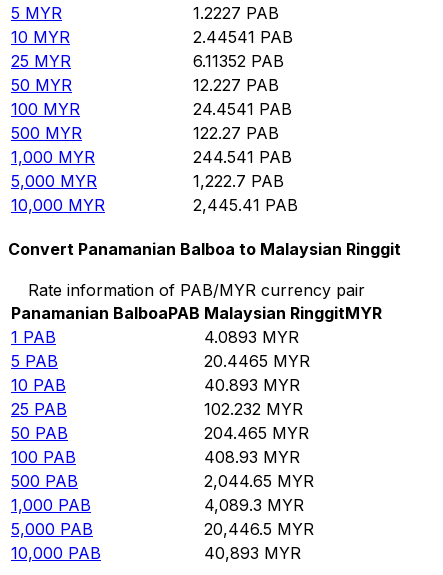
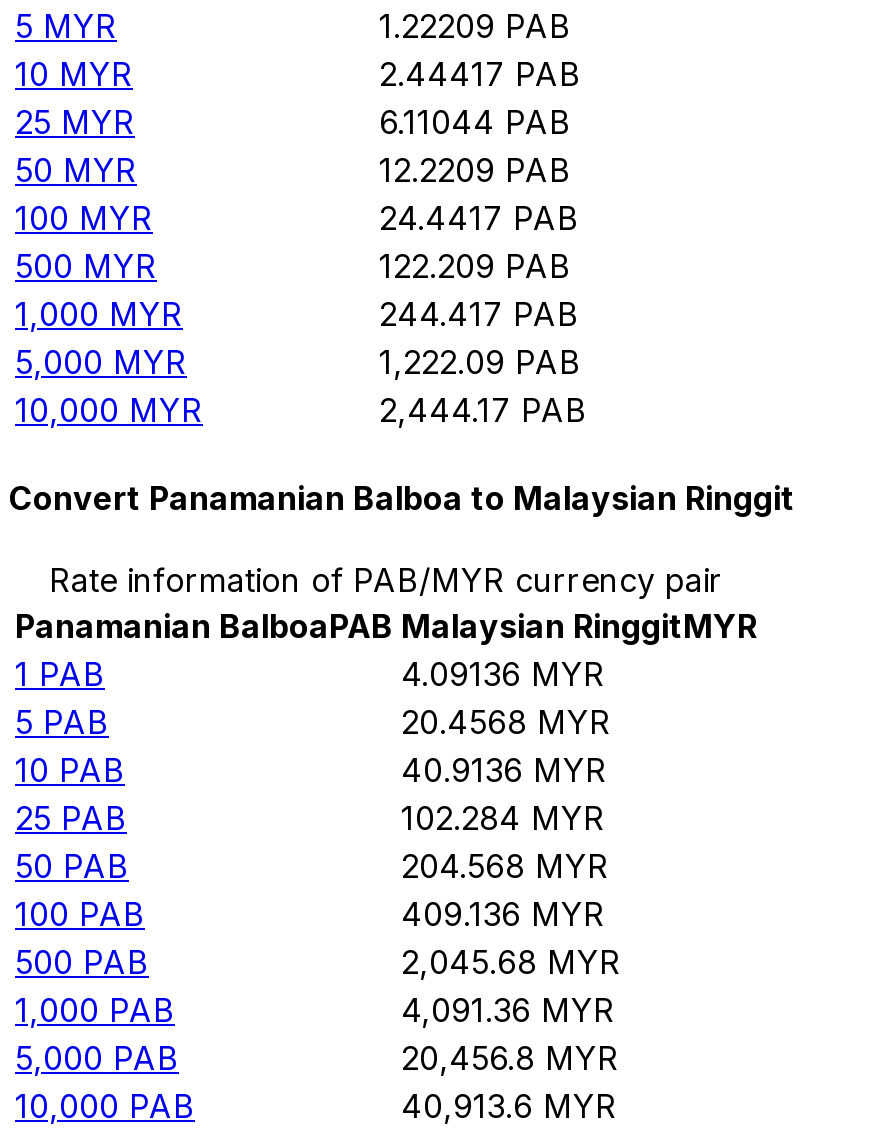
[193,3,279,23] 1.2227 PAB -> [379,6,571,46] 1.22209 PAB
[193,27,293,47] 2.44541 PAB -> [379,54,581,94] 2.44417 PAB
[193,51,284,71] 6.11352 PAB -> [379,102,571,142] 6.11044 PAB
[193,75,279,95] 12.227 PAB -> [379,150,571,190] 12.2209 PAB
[193,99,292,119] 24.4541 PAB -> [379,198,579,238] 24.4417 PAB
[193,123,279,143] 122.27 PAB -> [379,246,571,286] 122.209 PAB
[193,147,292,167] 244.541 PAB -> [379,294,579,334] 244.417 PAB
[193,171,284,191] 1,222.7 PAB -> [379,342,581,382] 1,222.09 PAB
[193,195,298,215] 2,445.41 PAB -> [379,390,587,430] 2,444.17 PAB
[204,327,299,347] 4.0893 MYR -> [401,655,605,695] 4.09136 MYR
[204,351,310,371] 20.4465 MYR -> [401,703,611,743] 20.4568 MYR
[204,375,300,395] 40.893 MYR -> [401,751,607,791] 40.9136 MYR
[204,399,303,419] 102.232 MYR -> [401,799,605,839] 102.284 MYR
[204,423,309,443] 204.465 MYR -> [401,847,609,887] 204.568 MYR
[204,447,300,467] 408.93 MYR -> [401,895,605,935] 409.136 MYR
[204,471,314,491] 2,044.65 MYR -> [401,943,621,983] 2,045.68 MYR
[204,495,304,515] 4,089.3 MYR -> [401,991,615,1031] 4,091.36 MYR
[204,519,314,539] 20,446.5 MYR -> [401,1039,619,1079] 20,456.8 MYR
[204,543,301,563] 40,893 MYR -> [401,1087,617,1127] 40,913.6 MYR

